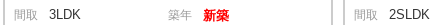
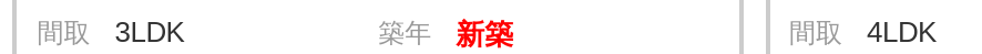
[353,7,429,22] 間取 2SLDK -> [789,15,938,48] 間取 4LDK

